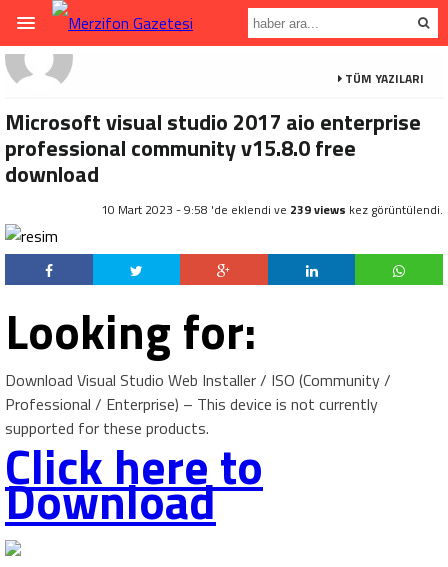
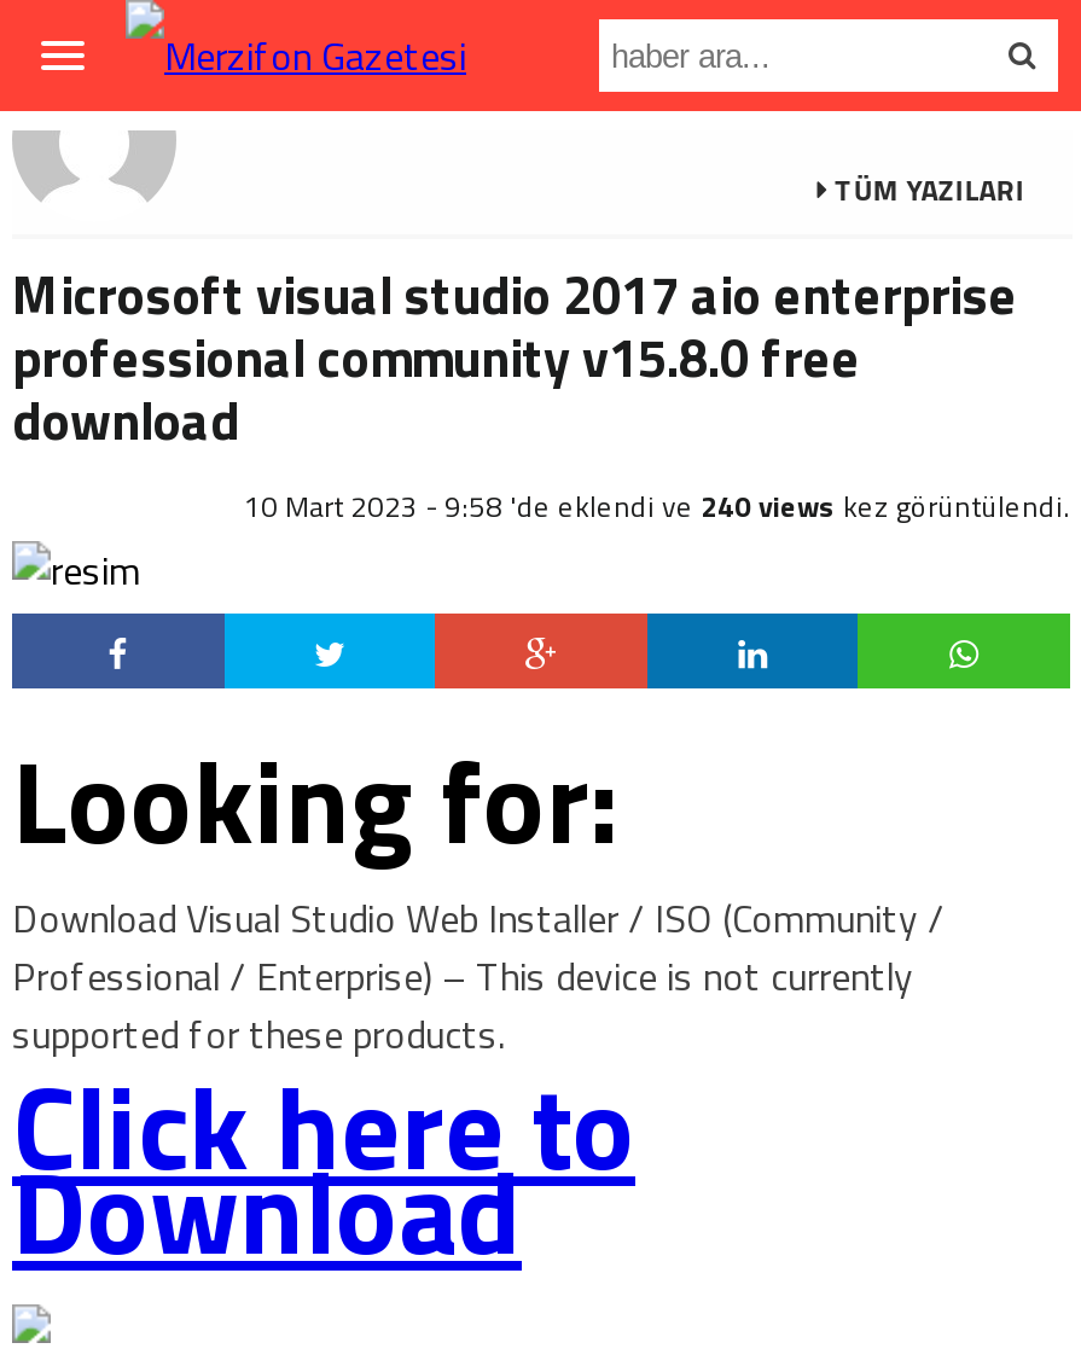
[101,200,443,219] 10 Mart 2023 - 9:58 'de eklendi ve 239 views kez görüntülendi. -> [244,483,1070,529] 10 Mart 2023 - 9:58 'de eklendi ve 240 views kez görüntülendi.

